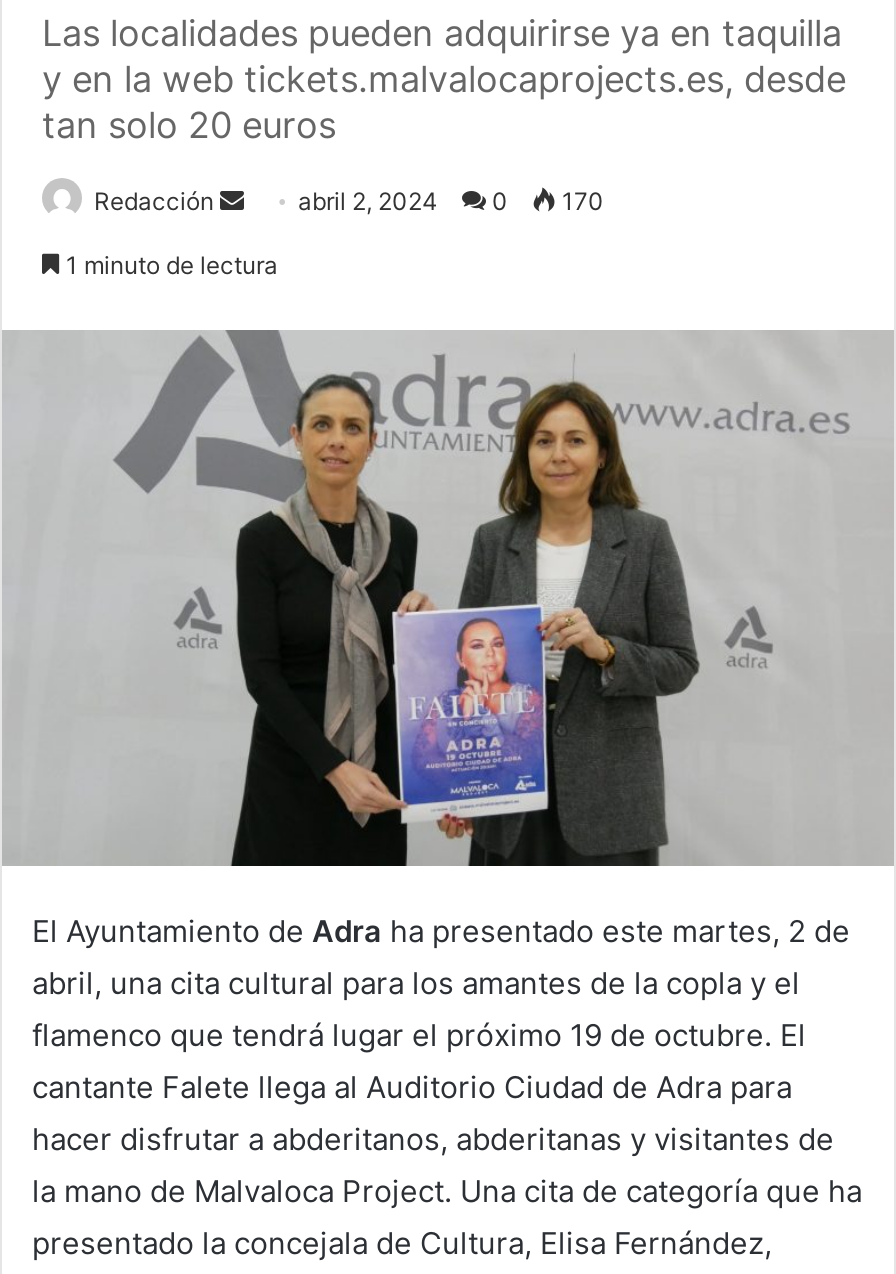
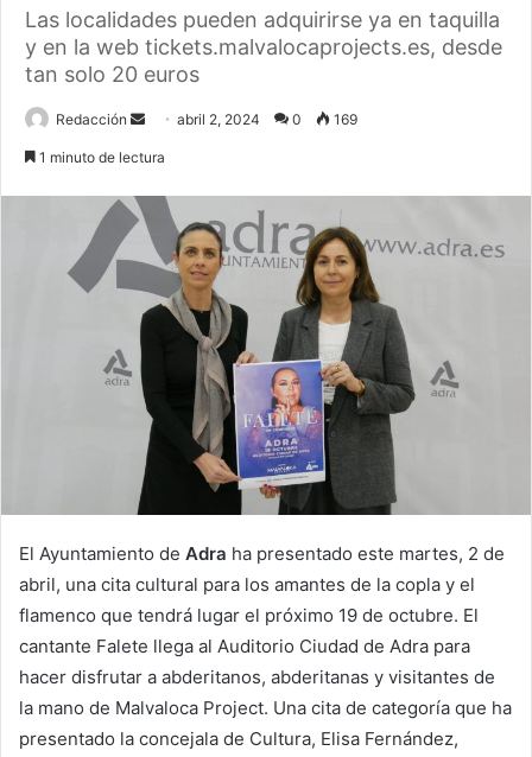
[556,186,604,216] 170 -> [330,111,357,129] 169

